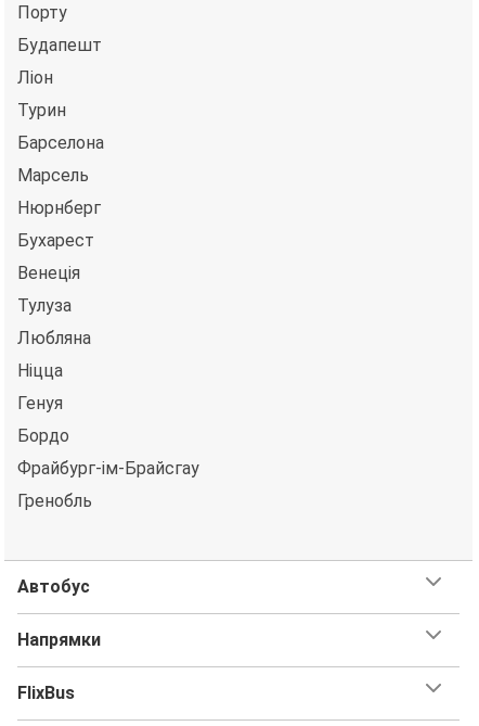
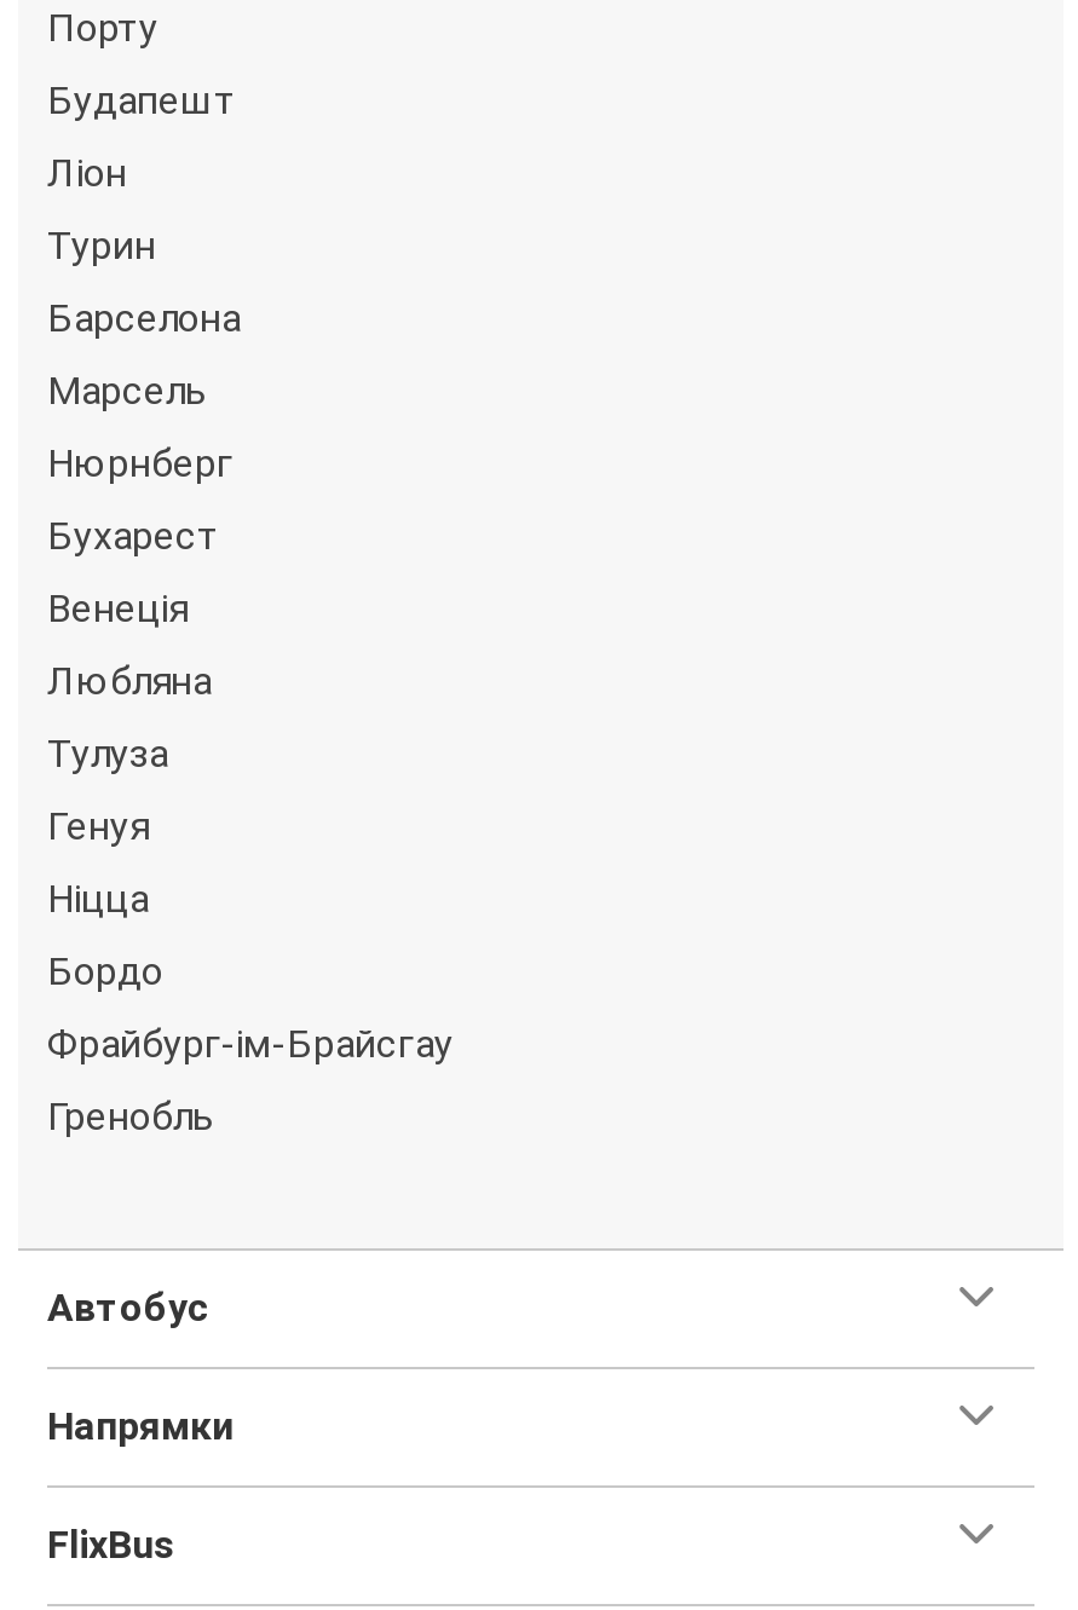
moved [17,295,72,316] -> [47,731,168,777]: Тулуза
moved [17,328,91,349] -> [47,659,212,704]: Любляна
moved [17,361,63,381] -> [47,876,149,922]: Ніцца
moved [17,393,63,414] -> [47,804,149,850]: Генуя

